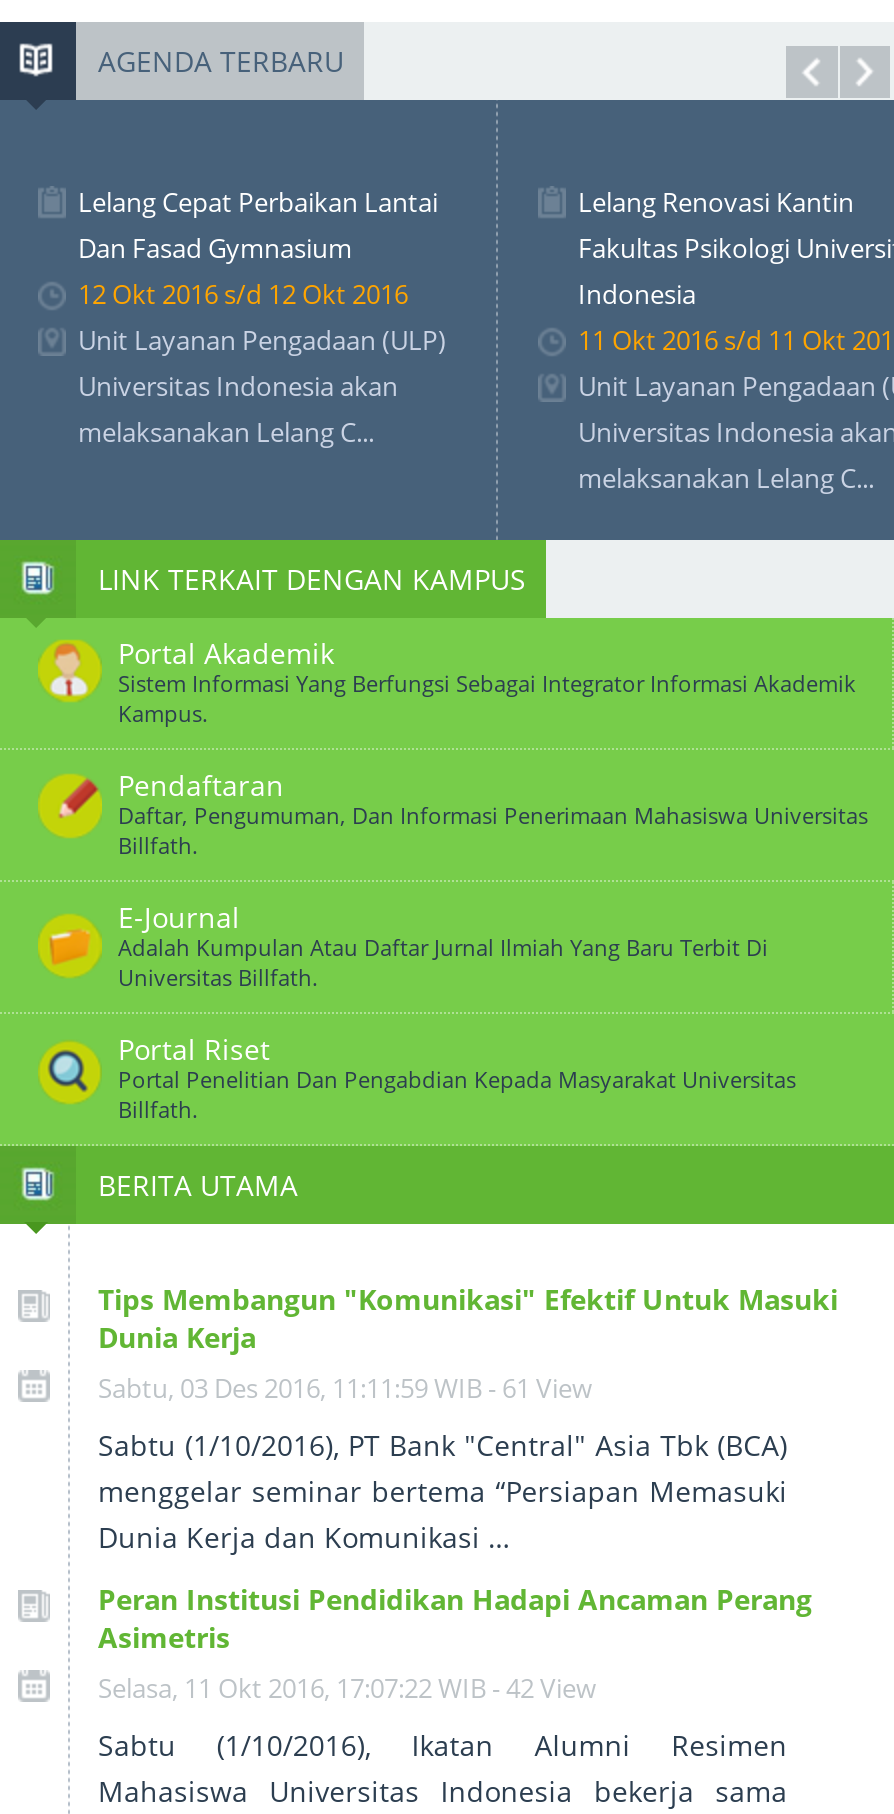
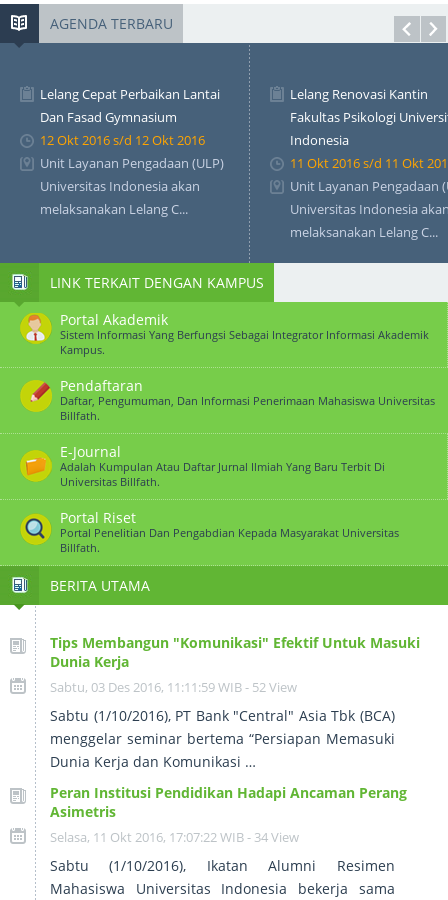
[98,1369,592,1405] Sabtu, 03 Des 2016, 11:11:59 WIB - 61 View -> [50,677,297,695] Sabtu, 03 Des 2016, 11:11:59 WIB - 52 View
[98,1669,596,1705] Selasa, 11 Okt 2016, 17:07:22 WIB - 42 View -> [50,827,299,845] Selasa, 11 Okt 2016, 17:07:22 WIB - 34 View

